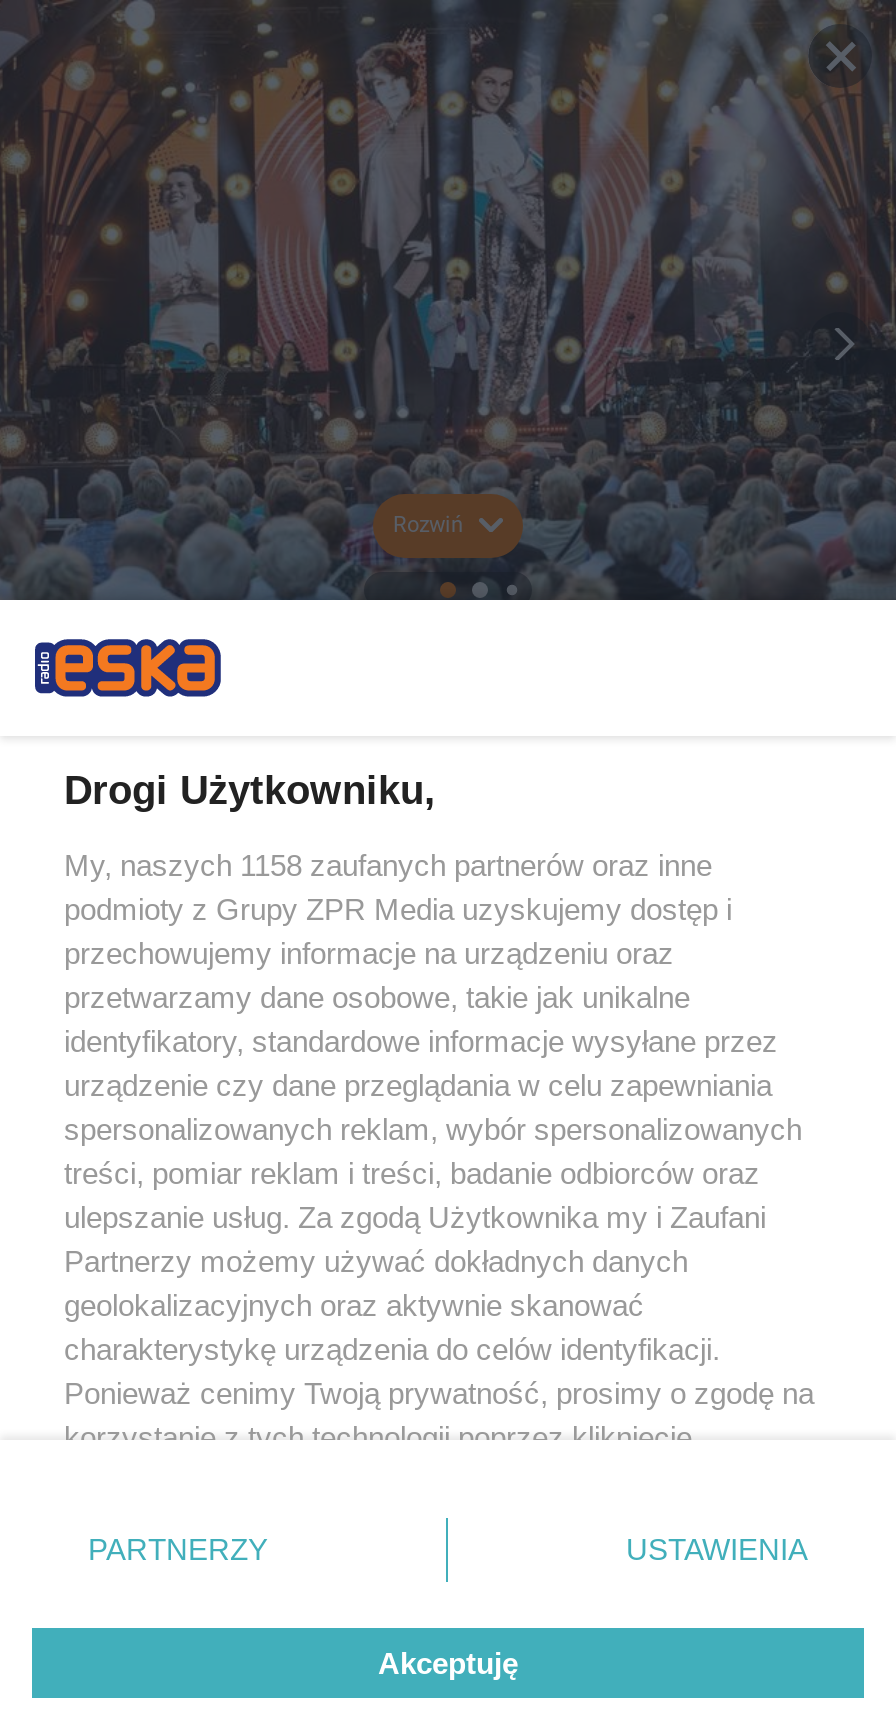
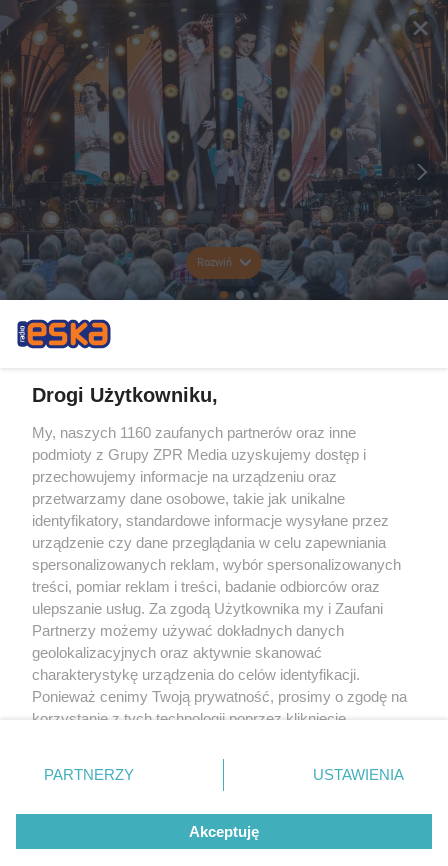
[64,848,712,882] My, naszych 1158 zaufanych partnerów oraz inne -> [32,424,356,441] My, naszych 1160 zaufanych partnerów oraz inne

